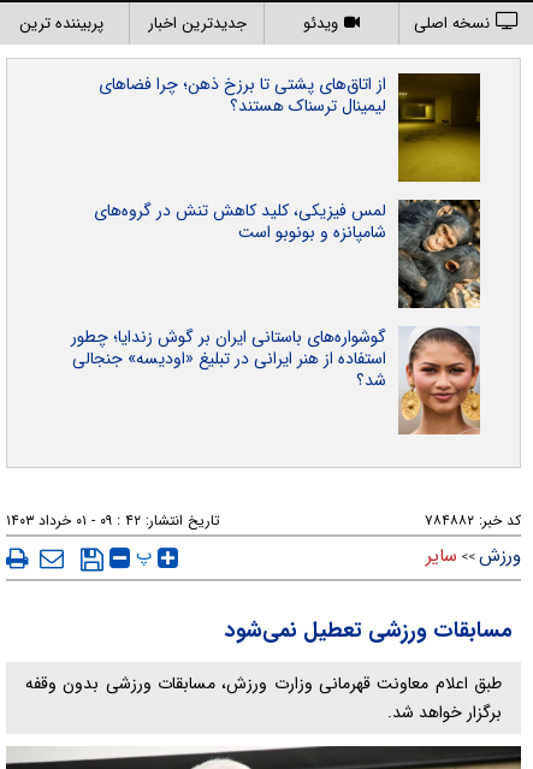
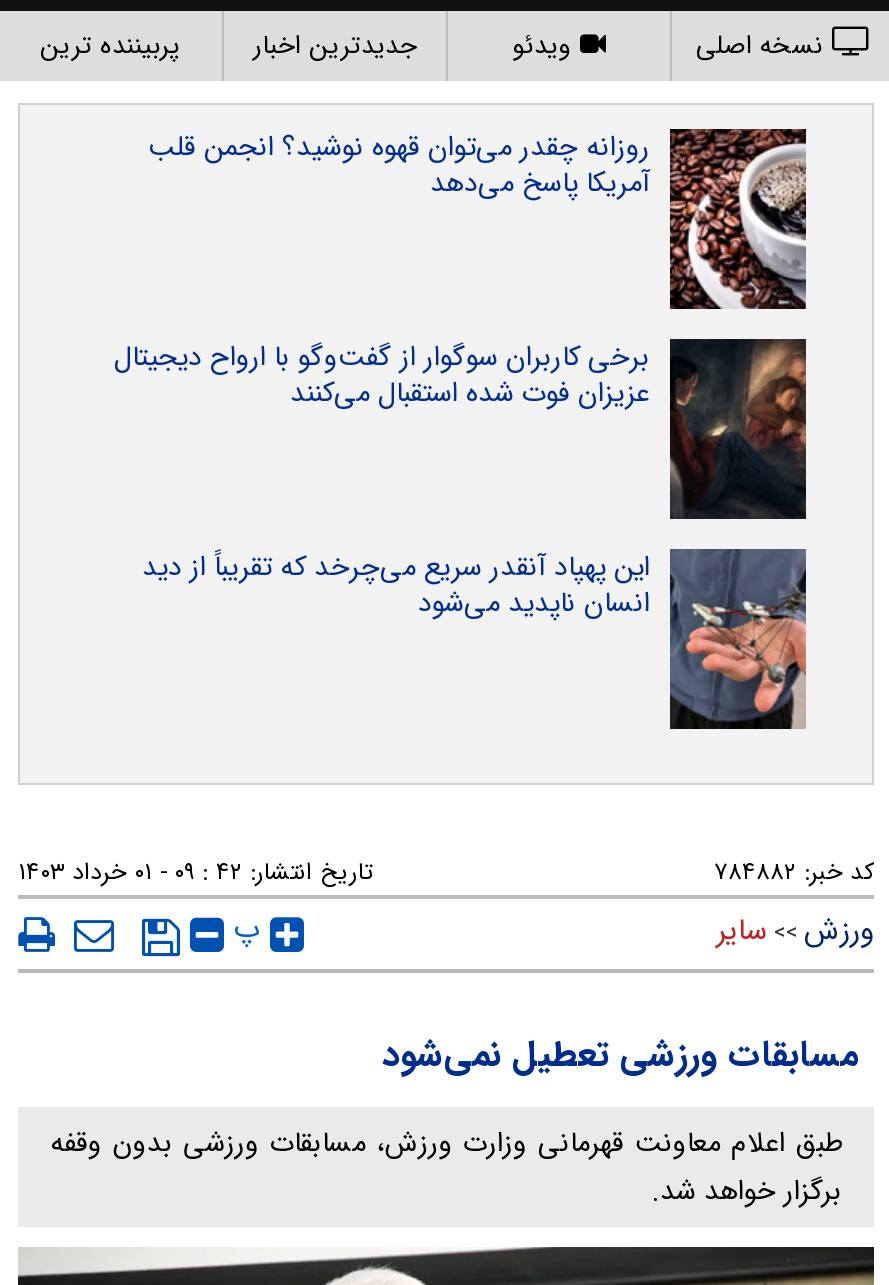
[99,71,481,183] [image] | از اتاق‌های پشتی تا برزخ ذهن؛ چرا فضاهای | لیمینال ترسناک هستند؟ -> [148,125,808,311] [image] | روزانه چقدر می‌توان قهوه نوشید؟ انجمن قلب | آمریکا پاسخ می‌دهد
[94,197,481,309] [image] | لمس فیزیکی، کلید کاهش تنش در گروه‌های | شامپانزه و بونوبو است -> [114,335,808,521] [image] | برخی کاربران سوگوار از گفت‌وگو با ارواح دیجیتال | عزیزان فوت شده استقبال می‌کنند
[71,324,480,436] [image] | گوشواره‌های باستانی ایران بر گوش زندایا؛ چطور | استفاده از هنر ایرانی در تبلیغ «اودیسه» جنجالی | شد؟ -> [142,545,808,731] [image] | این پهپاد آنقدر سریع می‌چرخد که تقریباً از دید | انسان ناپدید می‌شود

